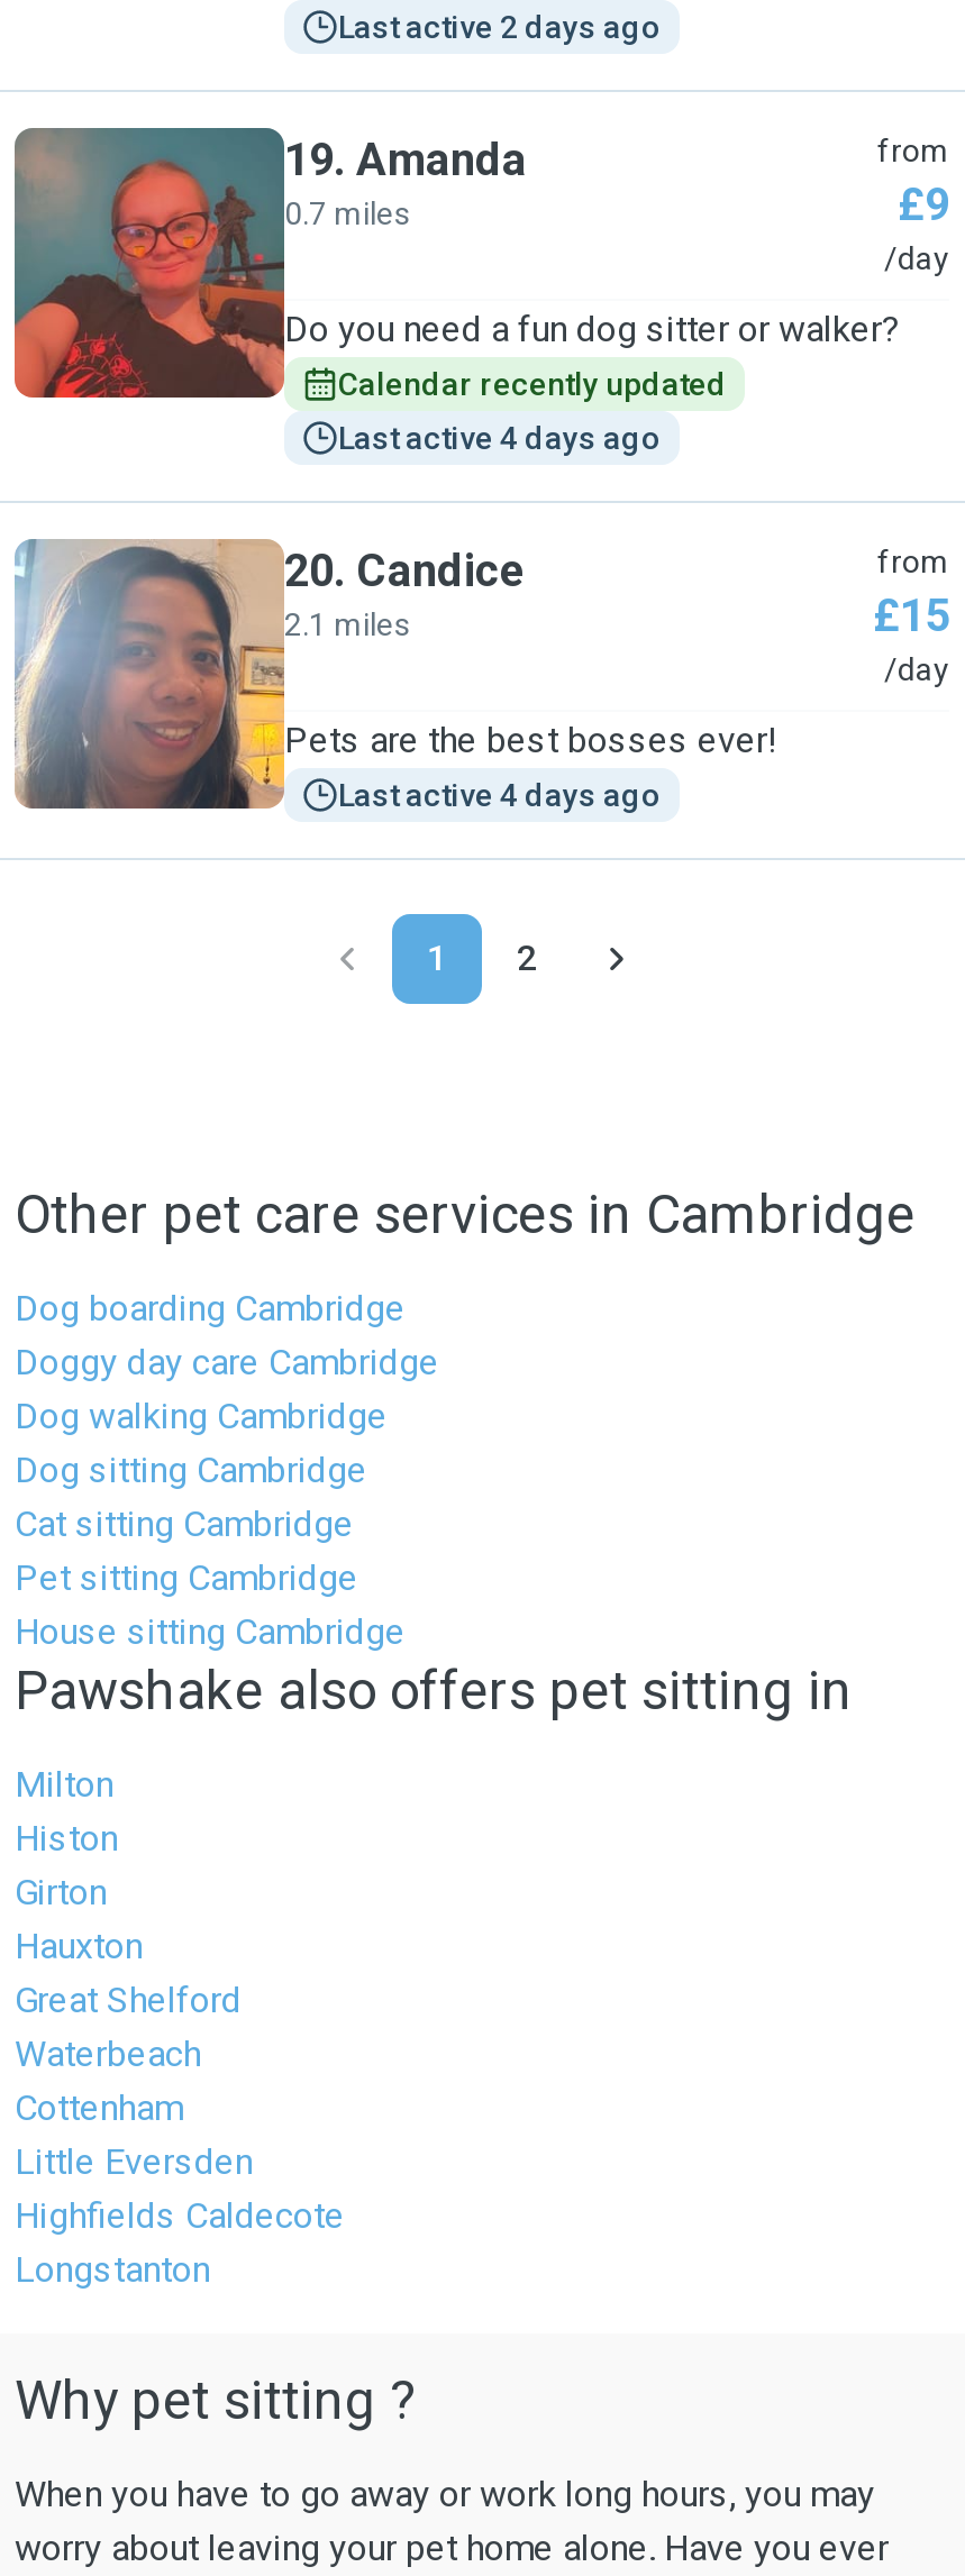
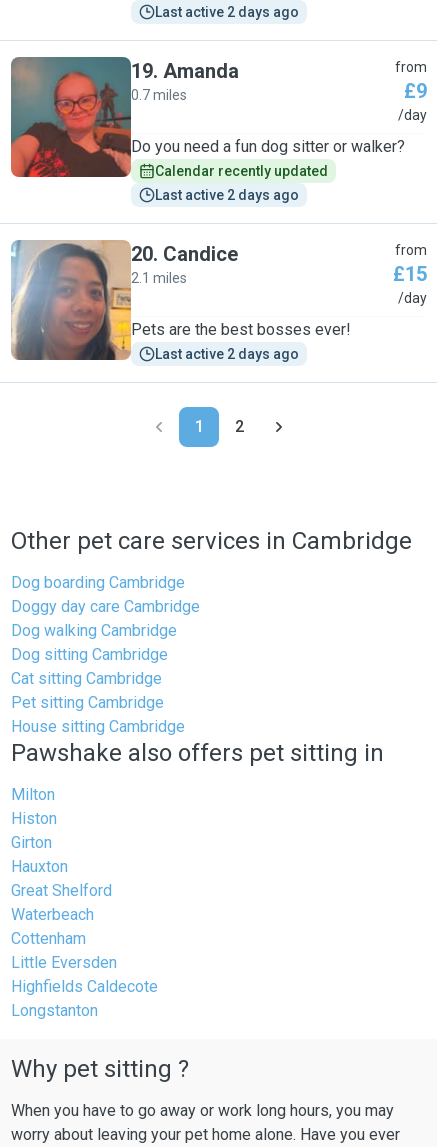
[338,420,662,456] Last active 4 days ago -> [155,187,299,203] Last active 2 days ago
[338,777,662,813] Last active 4 days ago -> [155,346,299,362] Last active 2 days ago

